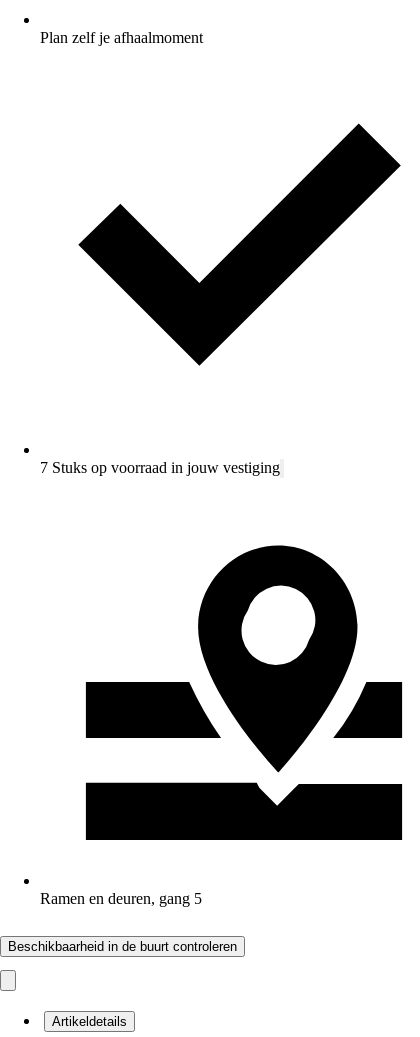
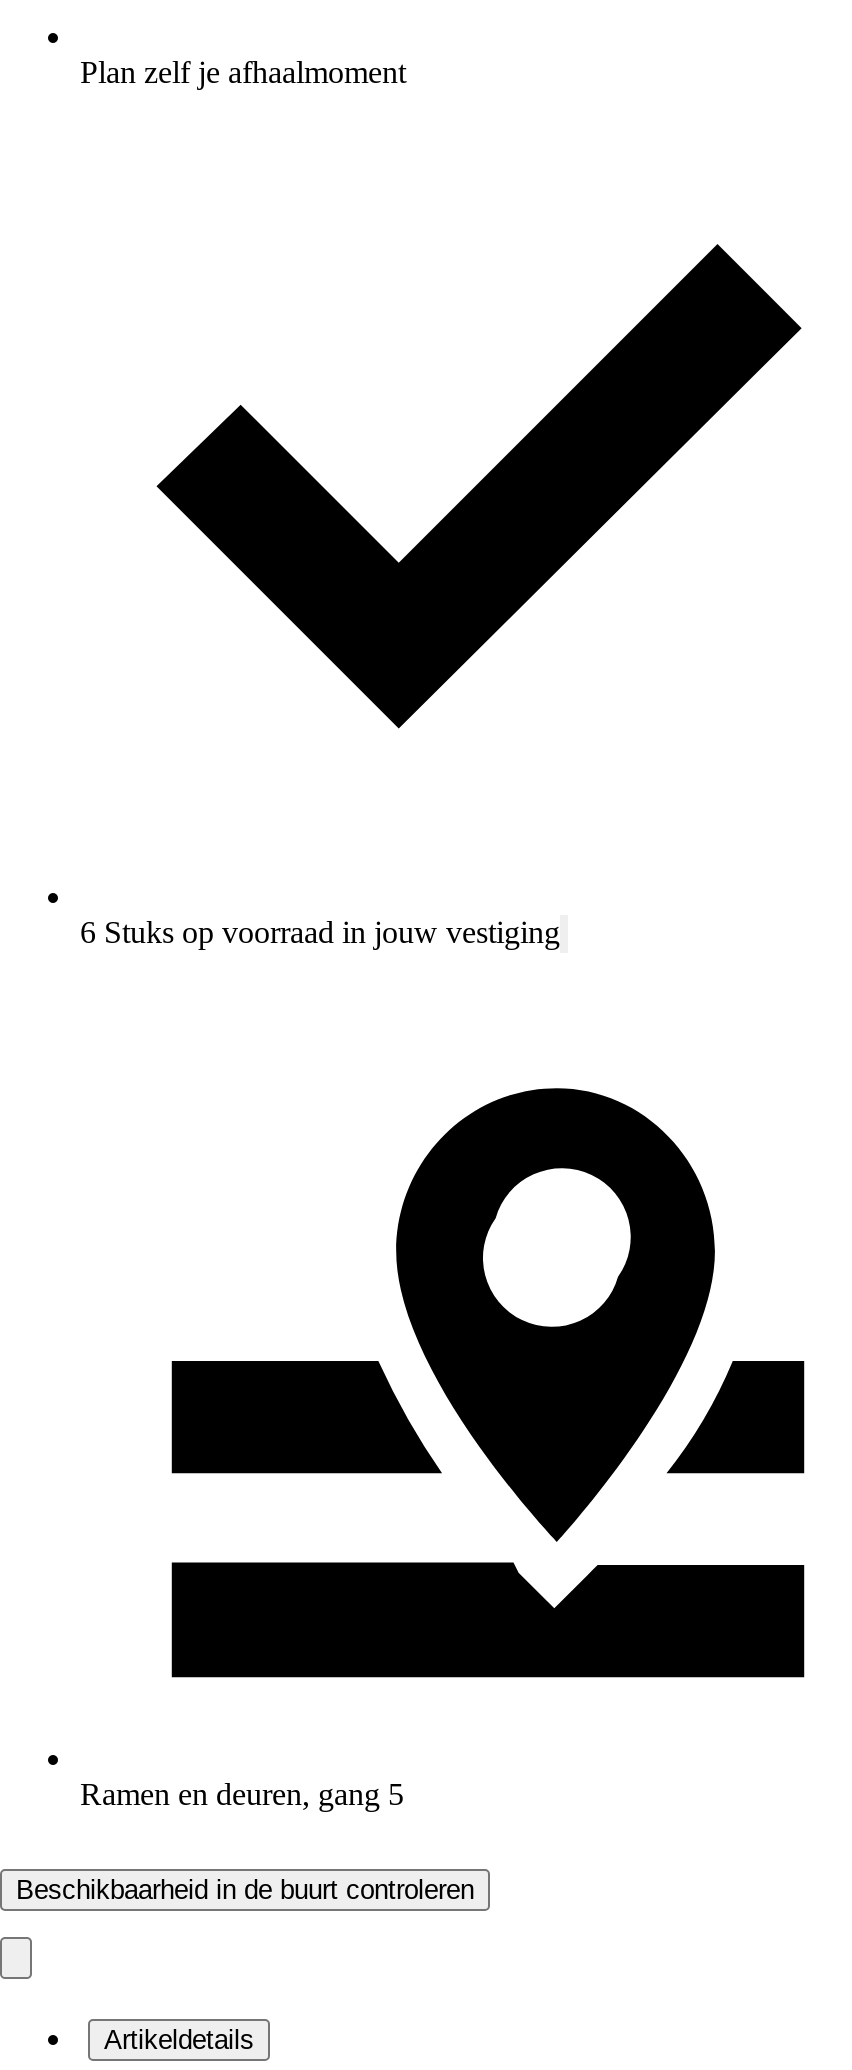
[40,459,280,476] 7 Stuks op voorraad in jouw vestiging -> [80,915,560,949] 6 Stuks op voorraad in jouw vestiging

